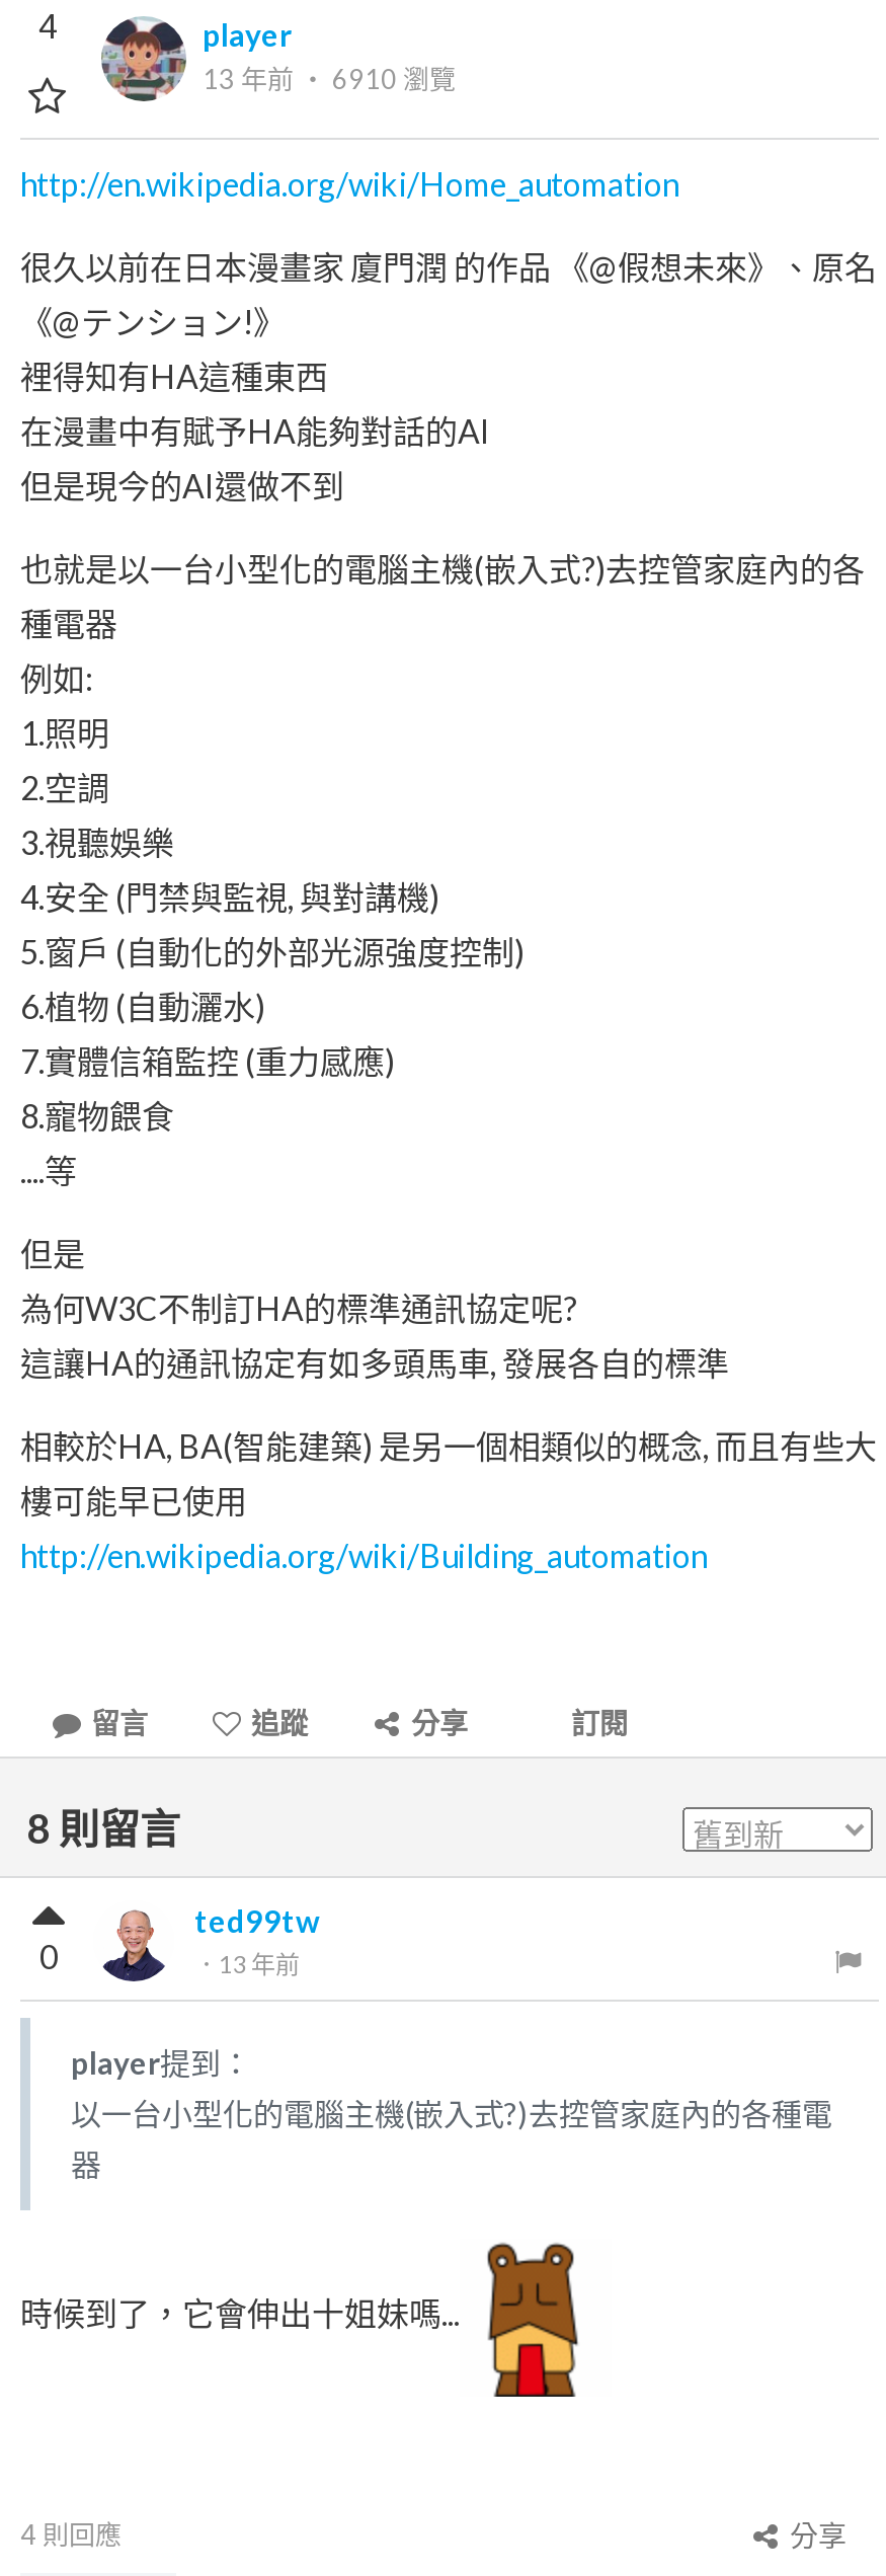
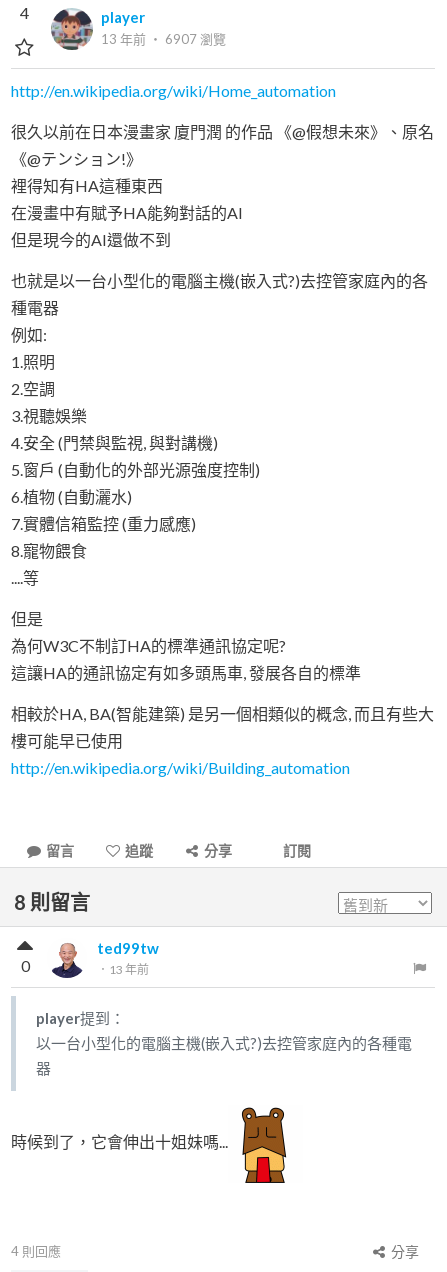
[203,63,456,95] 13 年前‧ 6910瀏覽 -> [101,31,226,47] 13 年前‧ 6907瀏覽

